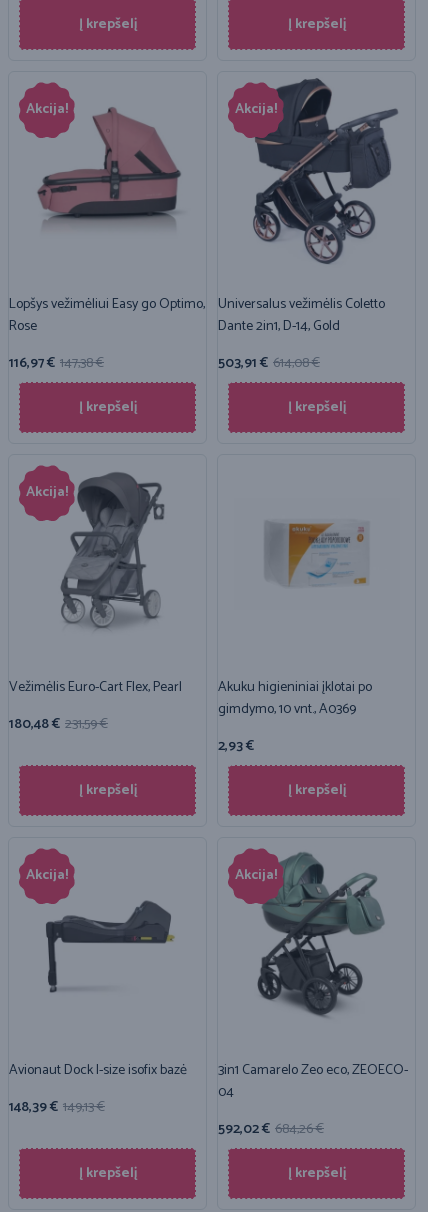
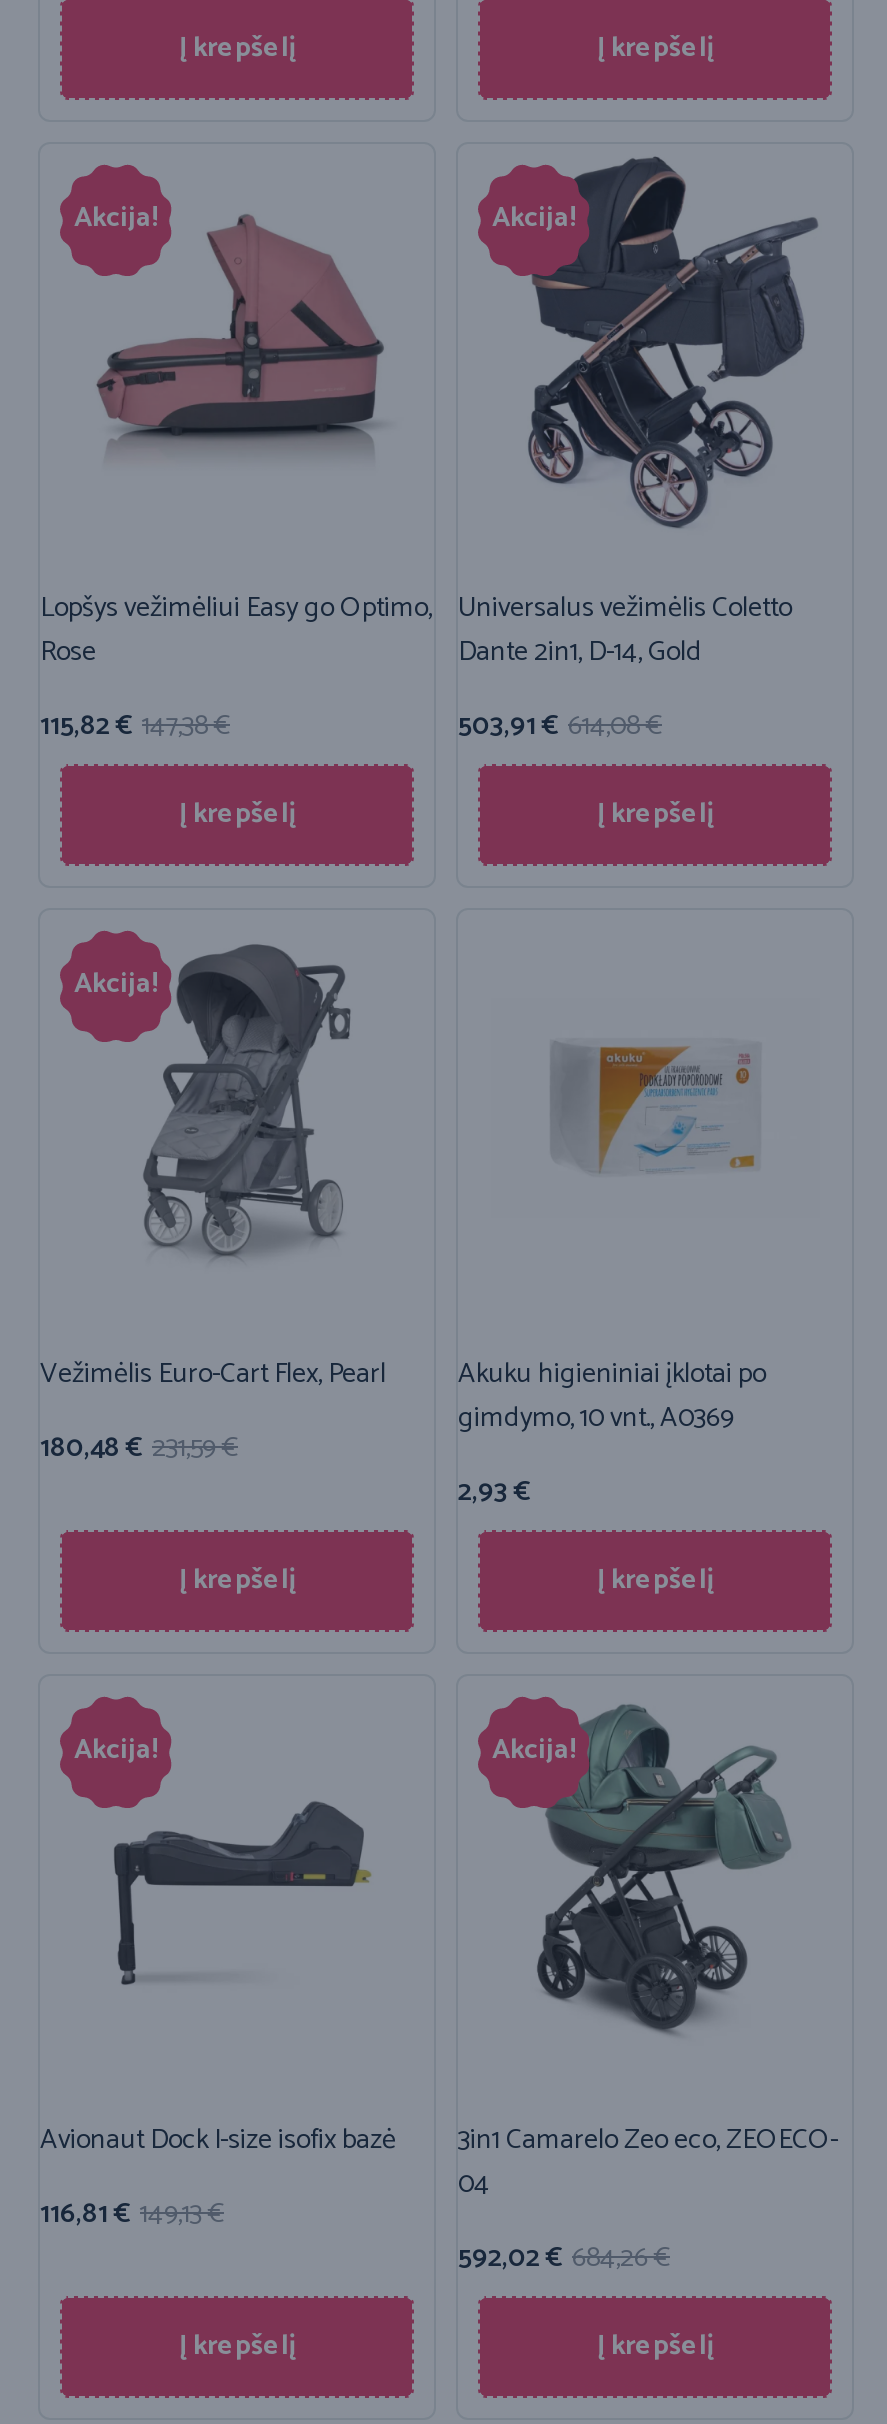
[9,352,104,375] 116,97€ 147,38€ -> [40,705,230,751] 115,82€ 147,38€
[9,1096,58,1119] 148,39 € -> [40,2193,130,2239] 116,81 €

